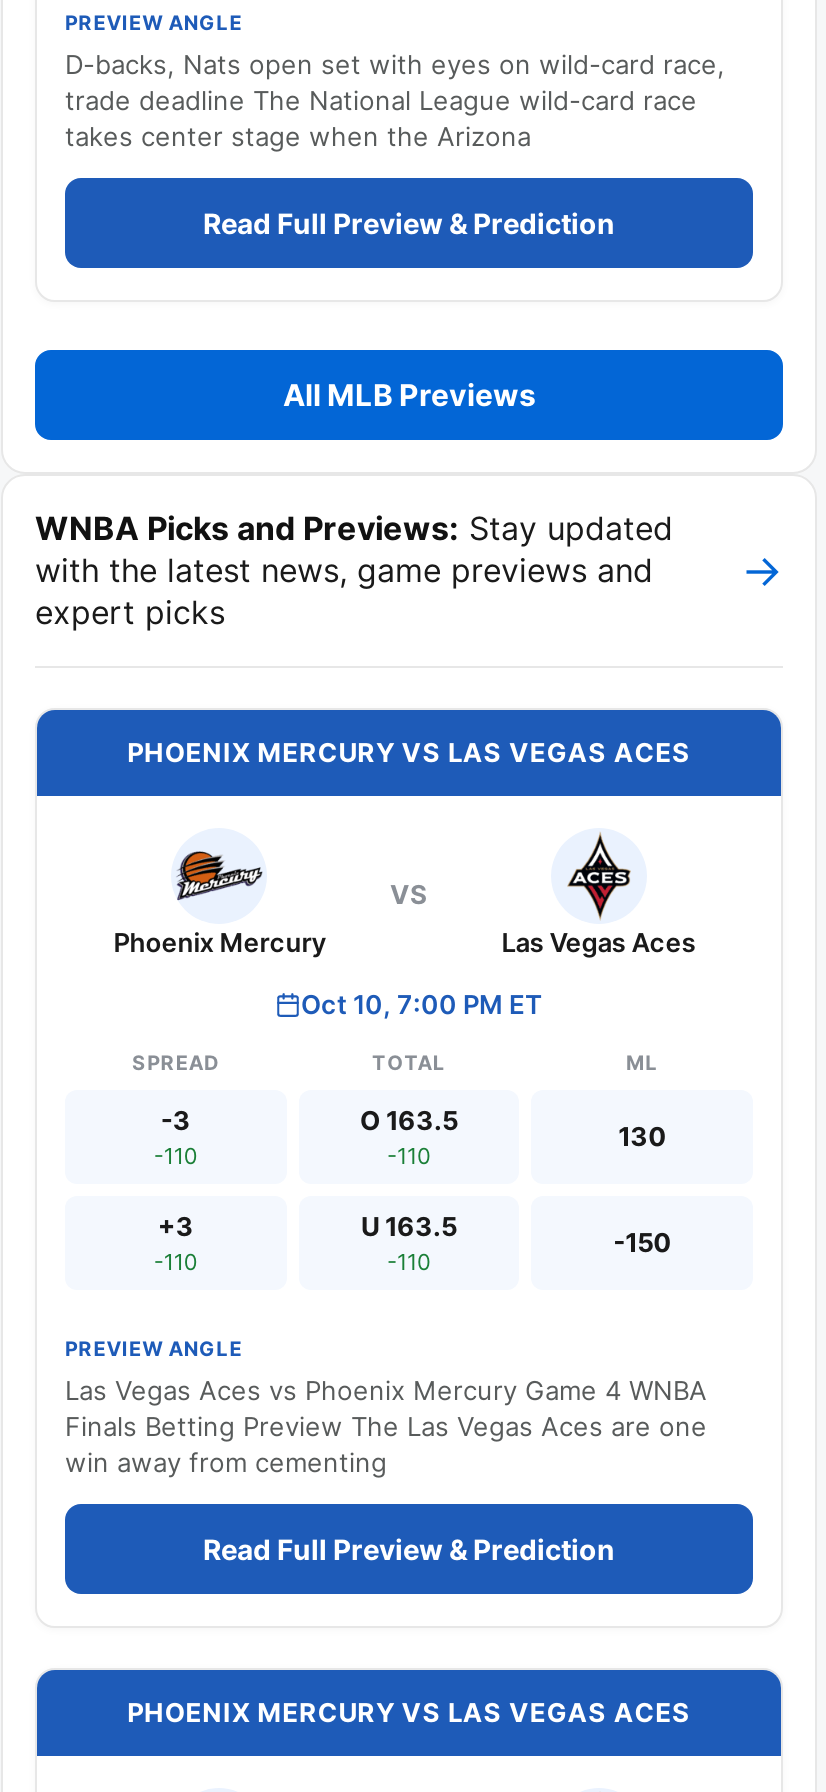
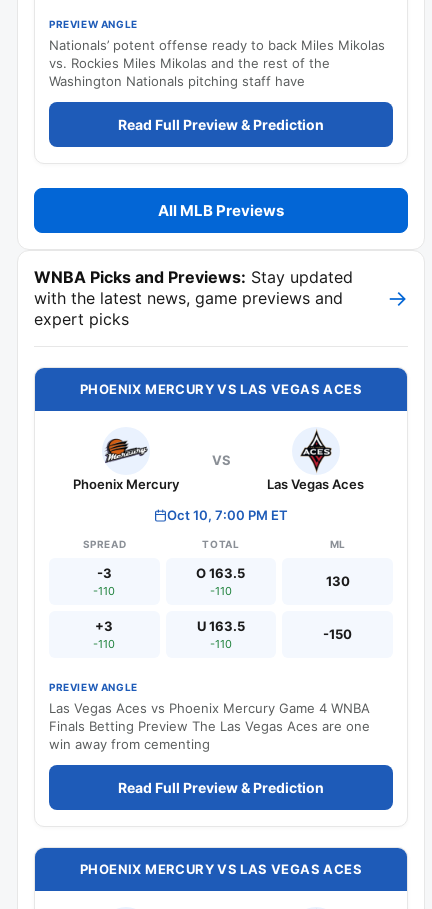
[65,48,725,152] D-backs, Nats open set with eyes on wild-card race, | trade deadline The National League wild-card race | takes center stage when the Arizona -> [49,37,385,89] Nationals’ potent offense ready to back Miles Mikolas | vs. Rockies Miles Mikolas and the rest of the | Washington Nationals pitching staff have

